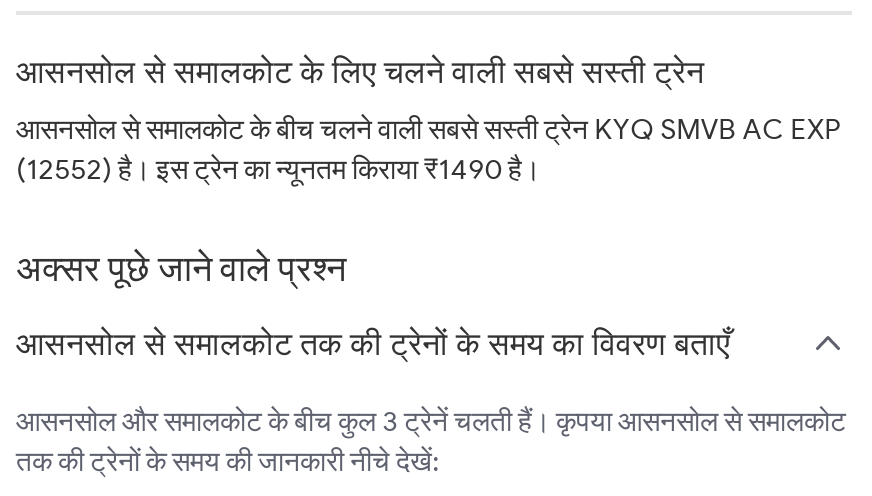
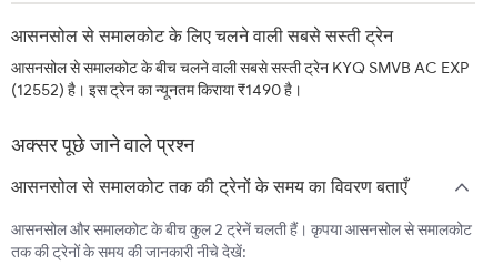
[16,402,846,438] आसनसोल और समालकोट के बीच कुल 3 ट्रेनें चलती हैं। कृपया आसनसोल से समालकोट -> [11,220,472,240] आसनसोल और समालकोट के बीच कुल 2 ट्रेनें चलती हैं। कृपया आसनसोल से समालकोट

